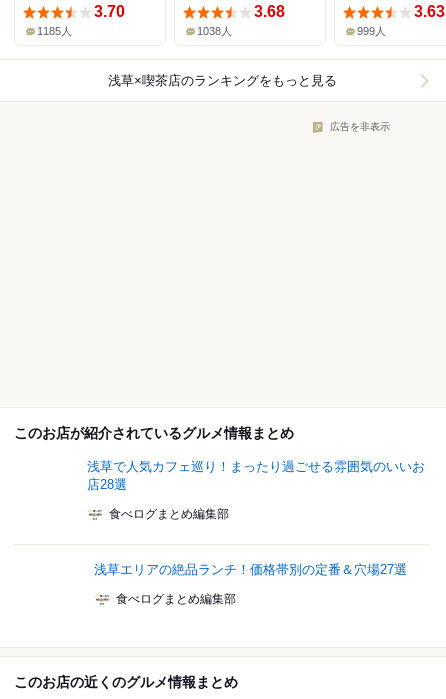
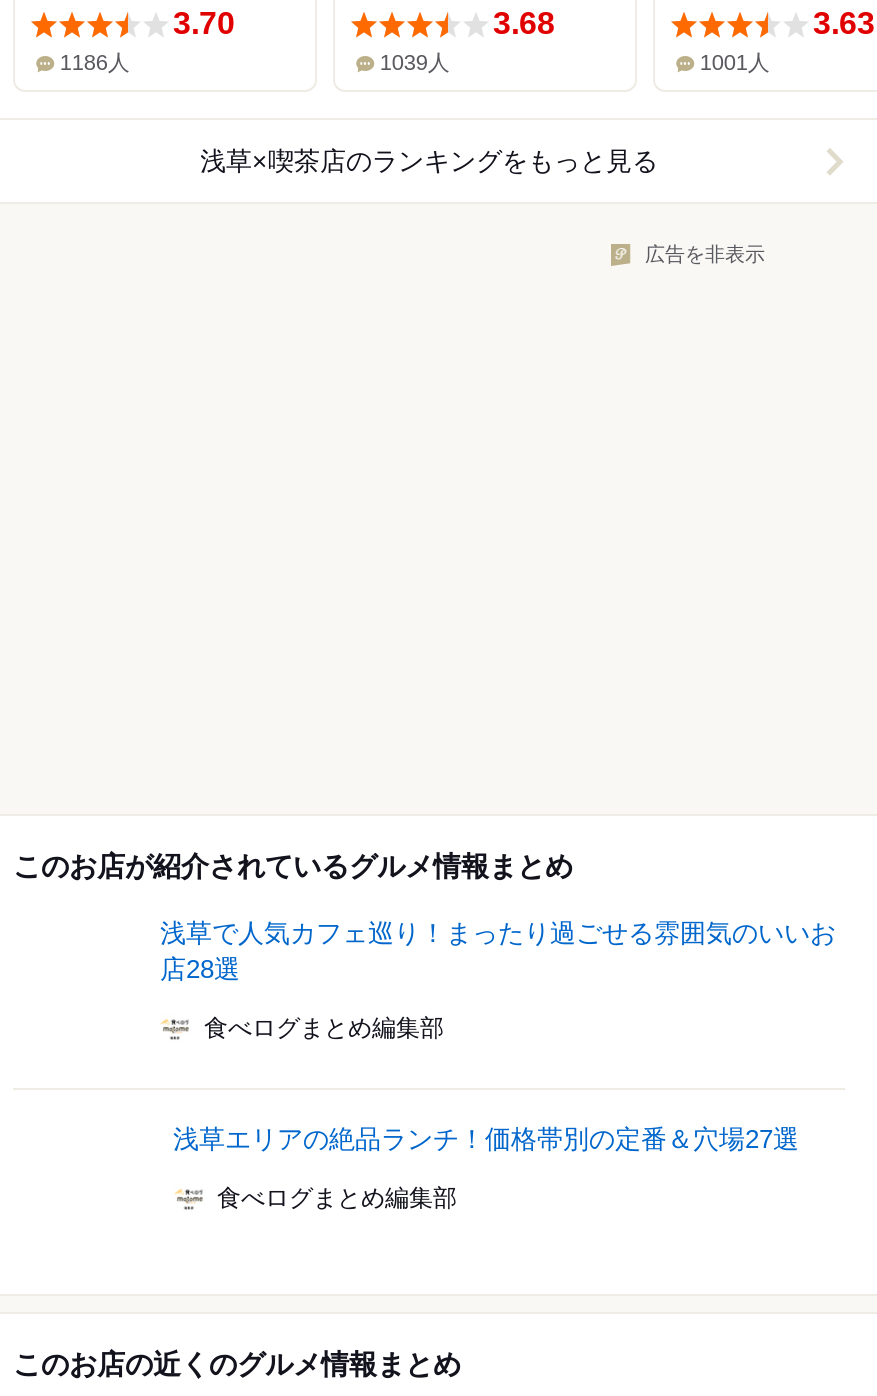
[37,25,72,37] 1185人 -> [60,51,130,75] 1186人
[197,25,232,37] 1038人 -> [380,51,450,75] 1039人
[357,25,386,37] 999人 -> [700,51,770,75] 1001人

